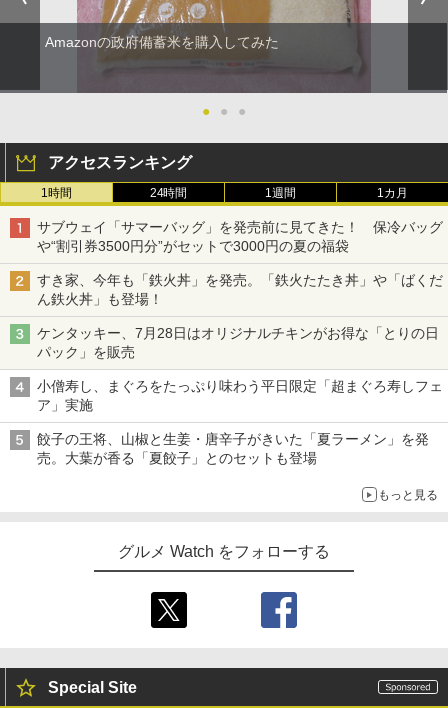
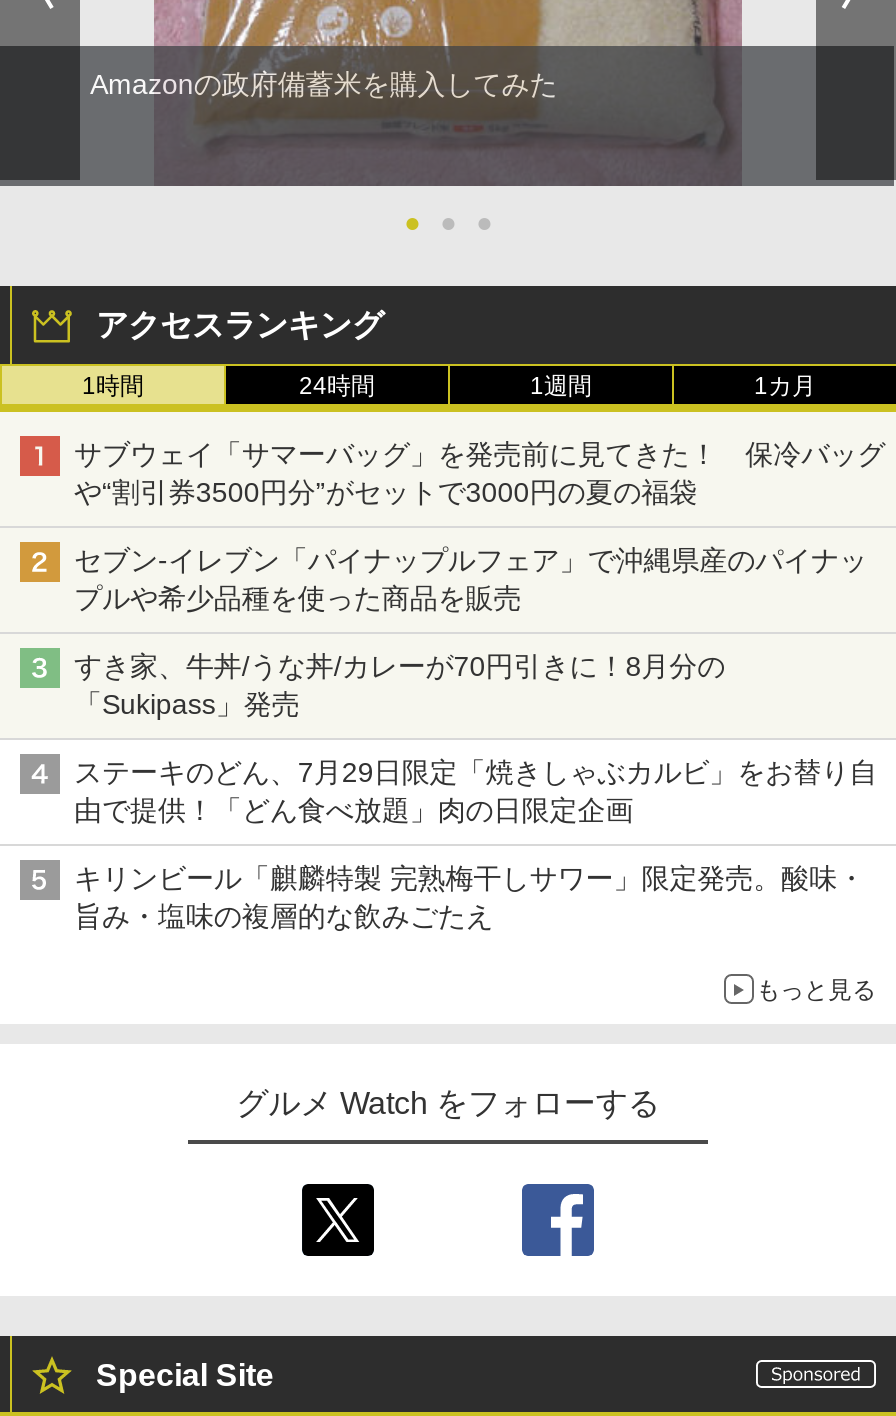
[37,272,443,307] すき家、今年も「鉄火丼」を発売。「鉄火たたき丼」や「ばくだ | ん鉄火丼」も登場！ -> [74,545,867,615] セブン-イレブン「パイナップルフェア」で沖縄県産のパイナッ | プルや希少品種を使った商品を販売
[37,325,439,360] ケンタッキー、7月28日はオリジナルチキンがお得な「とりの日 | パック」を販売 -> [74,651,725,721] すき家、牛丼/うな丼/カレーが70円引きに！8月分の | 「Sukipass」発売
[37,378,443,413] 小僧寿し、まぐろをたっぷり味わう平日限定「超まぐろ寿しフェ | ア」実施 -> [74,757,877,827] ステーキのどん、7月29日限定「焼きしゃぶカルビ」をお替り自 | 由で提供！「どん食べ放題」肉の日限定企画
[37,431,429,466] 餃子の王将、山椒と生姜・唐辛子がきいた「夏ラーメン」を発 | 売。大葉が香る「夏餃子」とのセットも登場 -> [74,863,865,933] キリンビール「麒麟特製 完熟梅干しサワー」限定発売。酸味・ | 旨み・塩味の複層的な飲みごたえ

